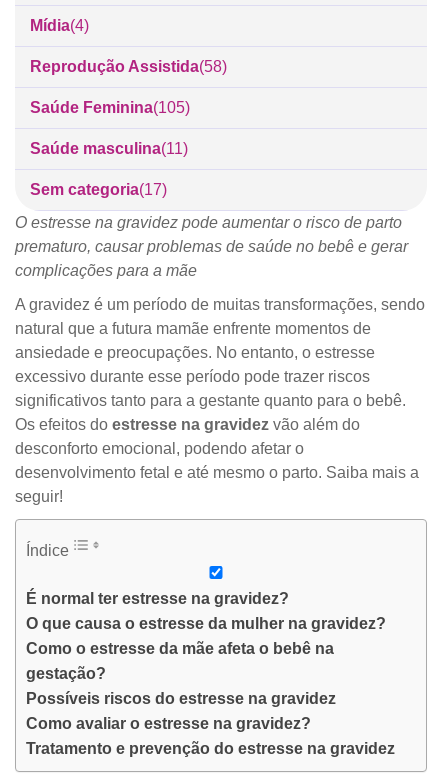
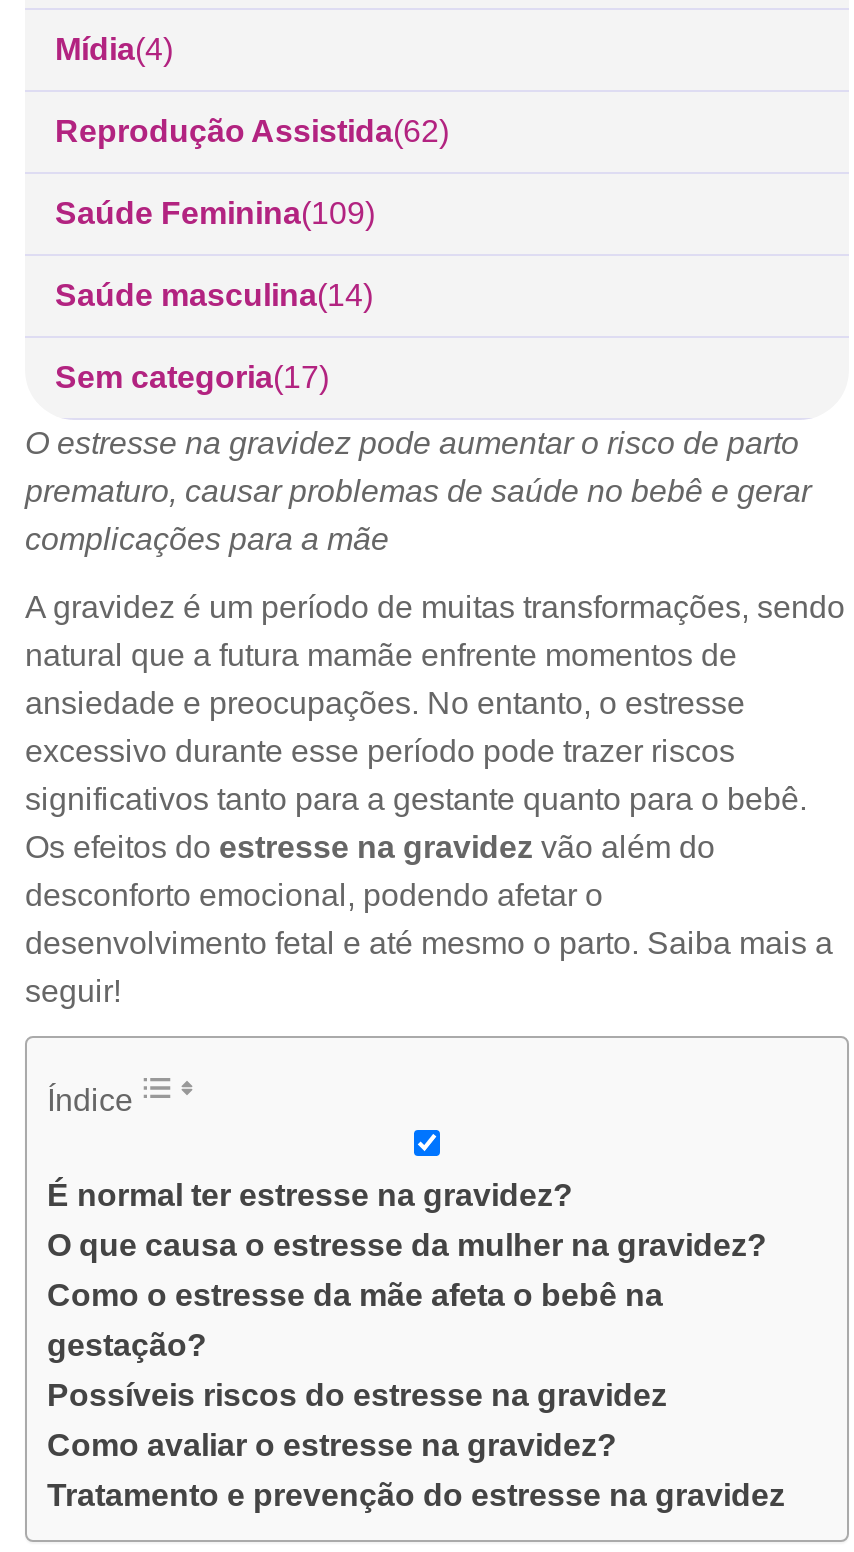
[30,58,227,75] Reprodução Assistida(58) -> [55,113,449,147] Reprodução Assistida(62)
[30,99,190,116] Saúde Feminina(105) -> [55,195,375,229] Saúde Feminina(109)
[30,140,188,157] Saúde masculina(11) -> [55,277,373,311] Saúde masculina(14)

